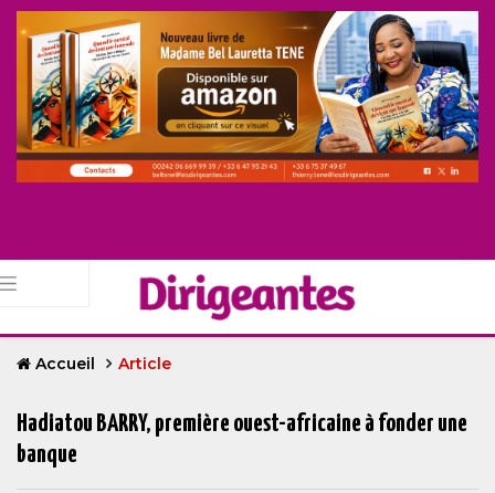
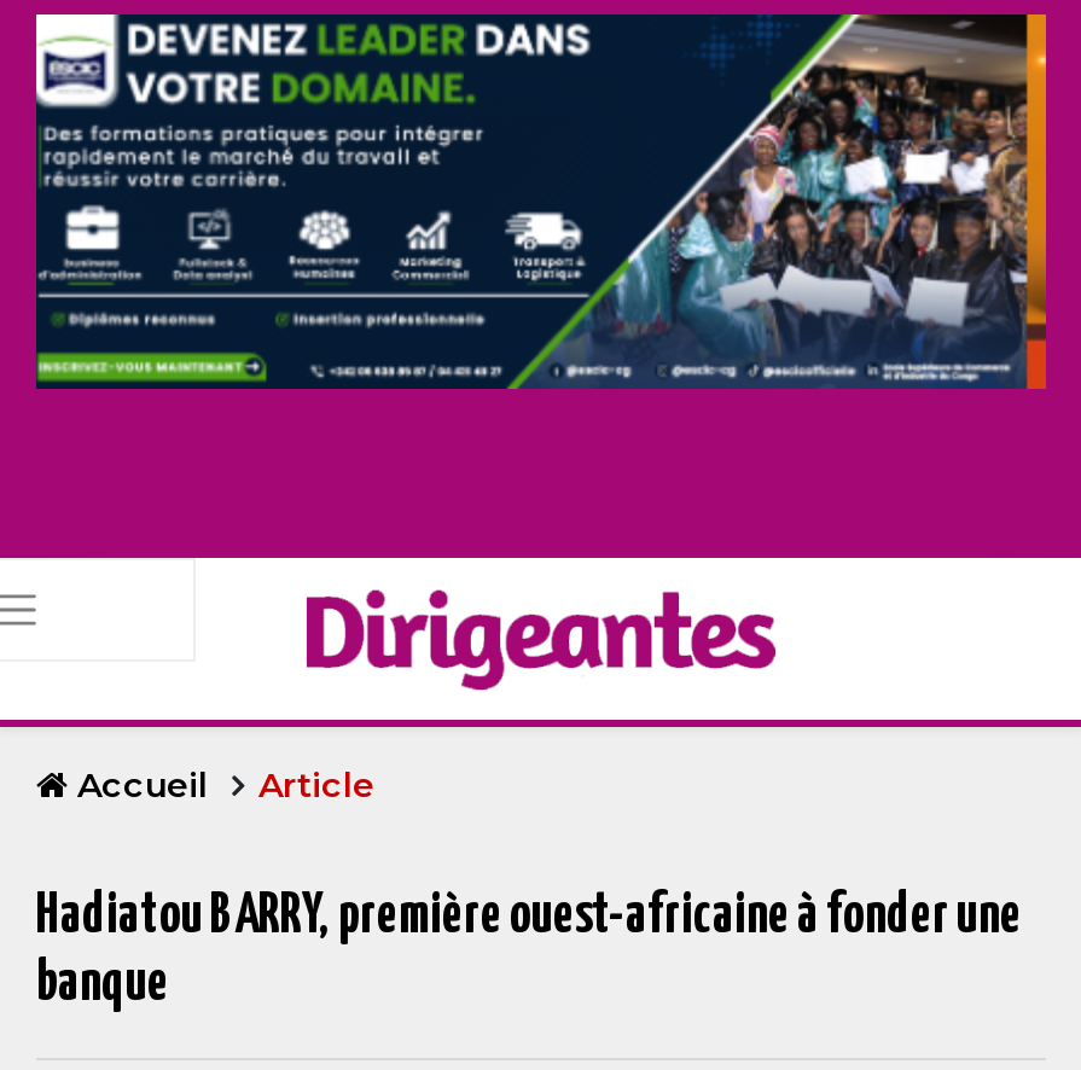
[15,10,480,182] [image] -> [34,12,1048,391] [image]

